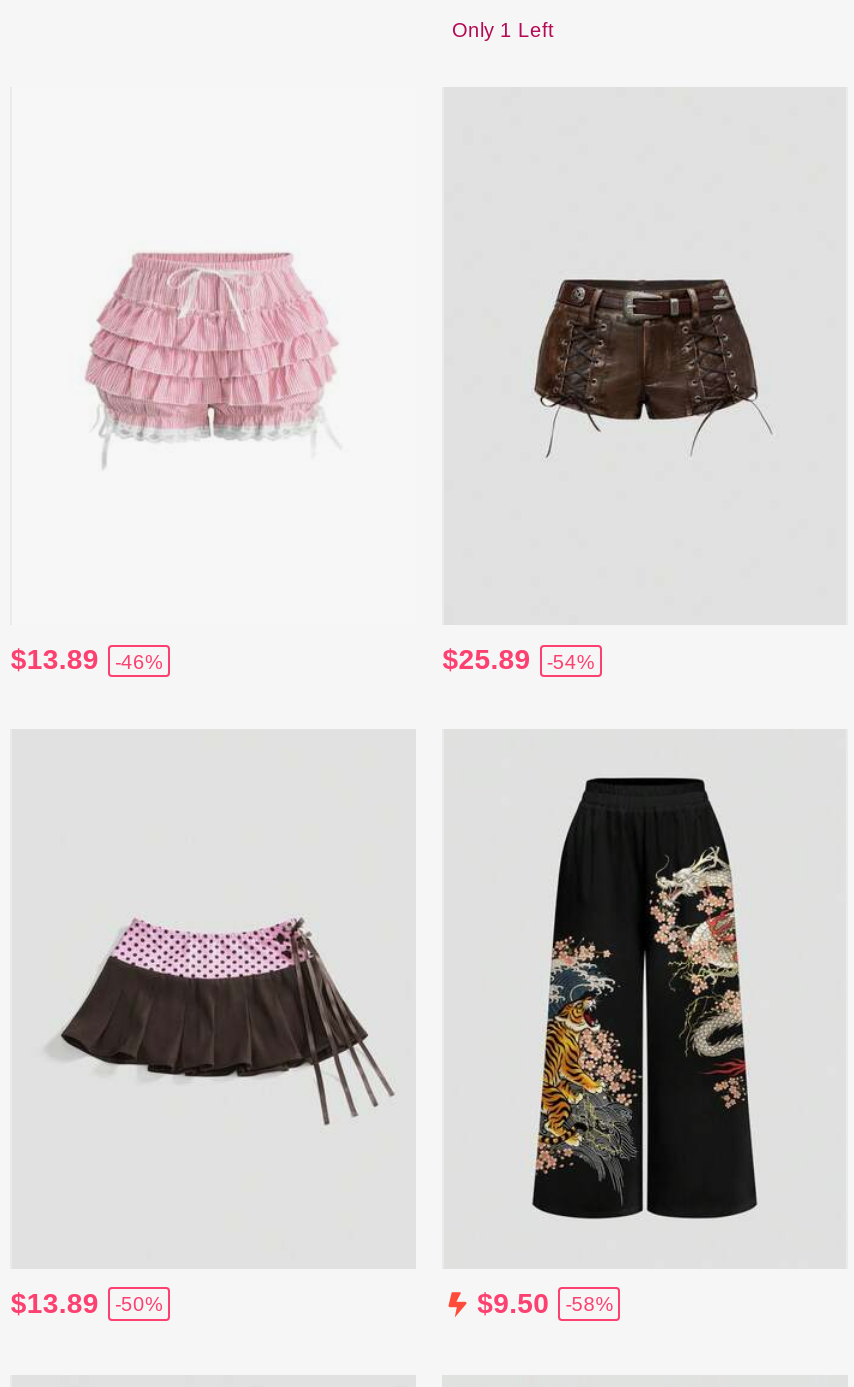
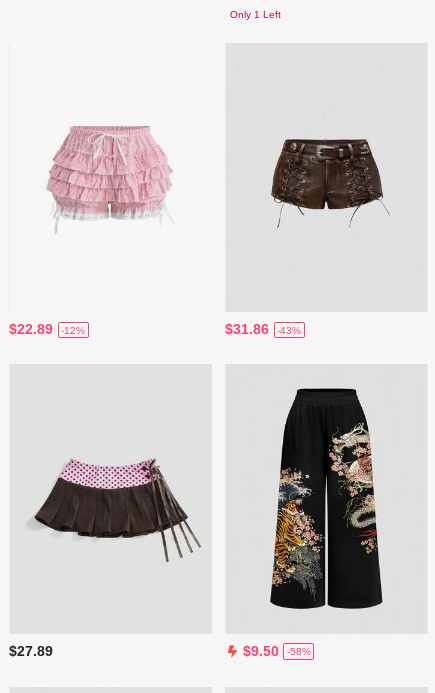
[11,644,595,676] $13.89 | -46% | $25.89 | -54% -> [9,321,301,337] $22.89 | -12% | $31.86 | -43%
[11,1287,163,1319] $13.89 | -50% -> [9,643,53,659] $27.89

